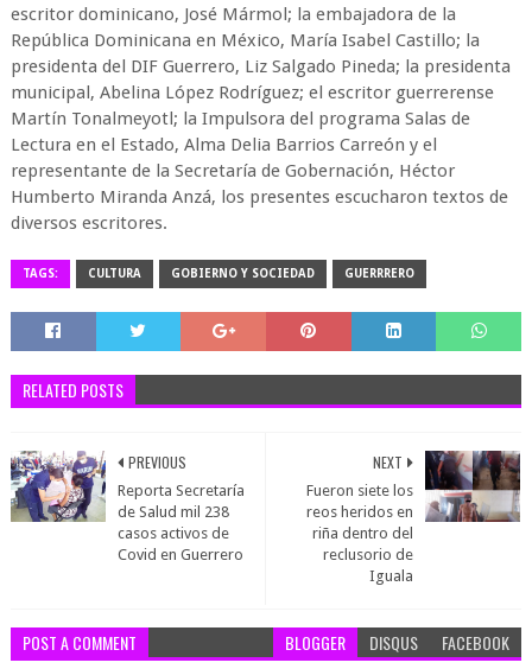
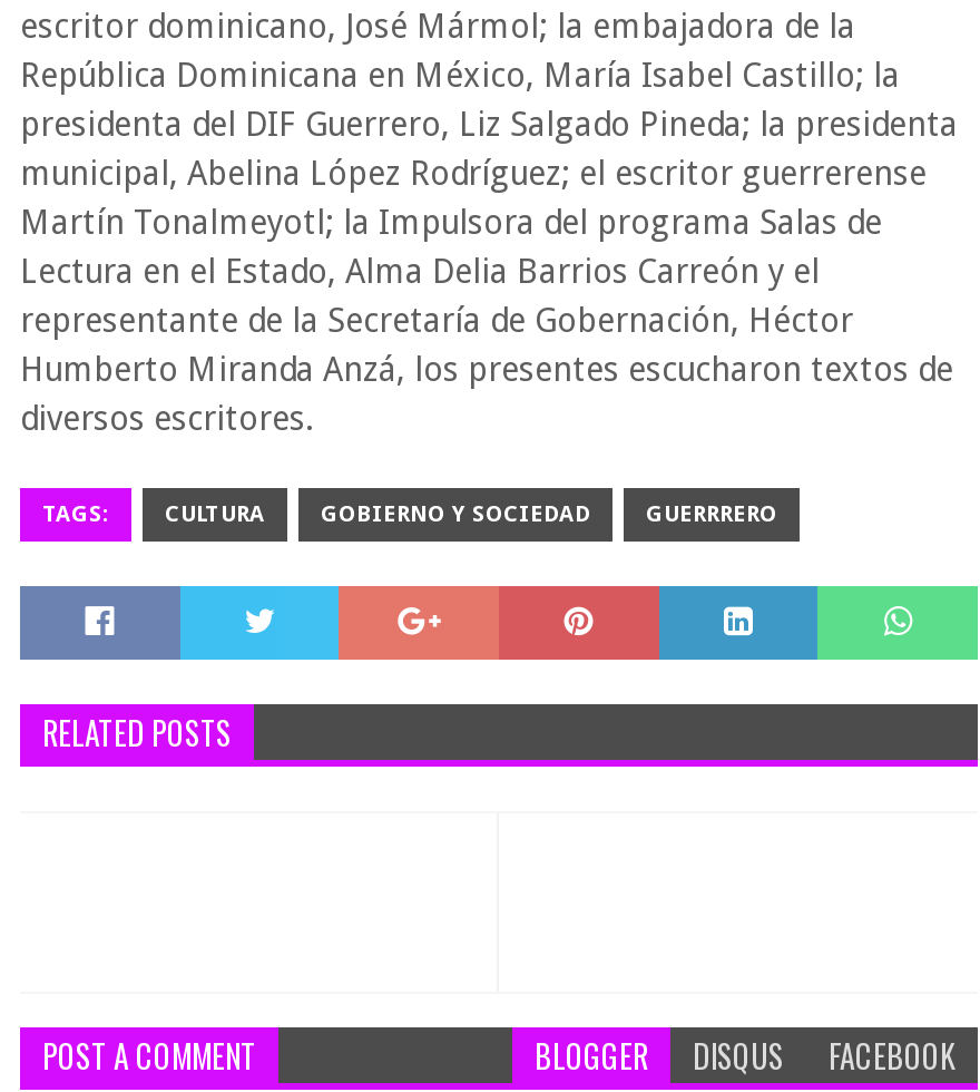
[9,450,245,563] [image] | PREVIOUS | Reporta Secretaría | de Salud mil 238 | casos activos de | Covid en Guerrero -> none
[306,450,521,585] [image] | NEXT | Fueron siete los | reos heridos en | riña dentro del | reclusorio de | Iguala -> none

